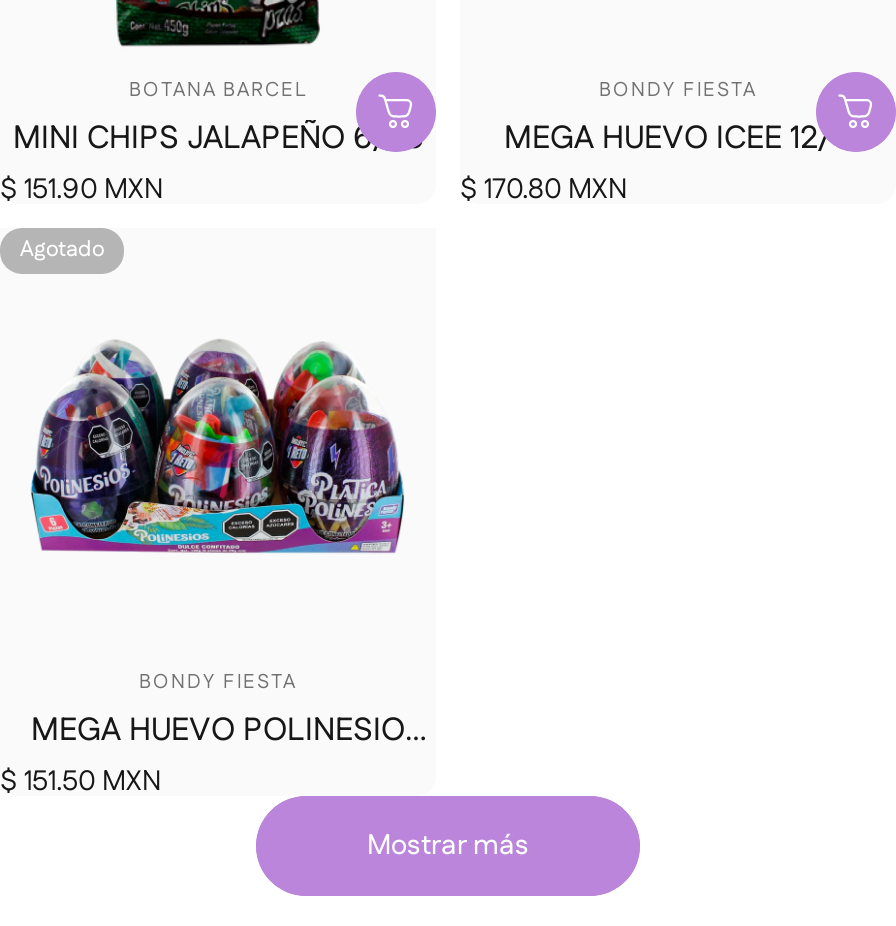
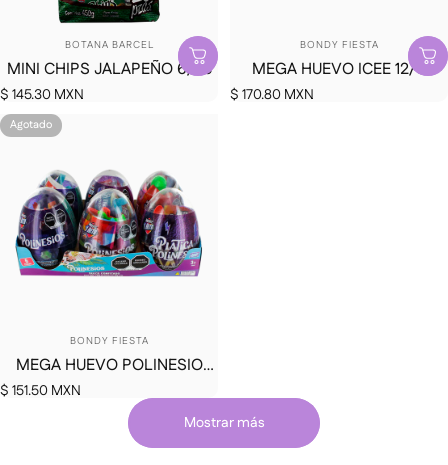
[0,170,164,210] $ 151.90 MXN -> [0,85,84,105] $ 145.30 MXN

